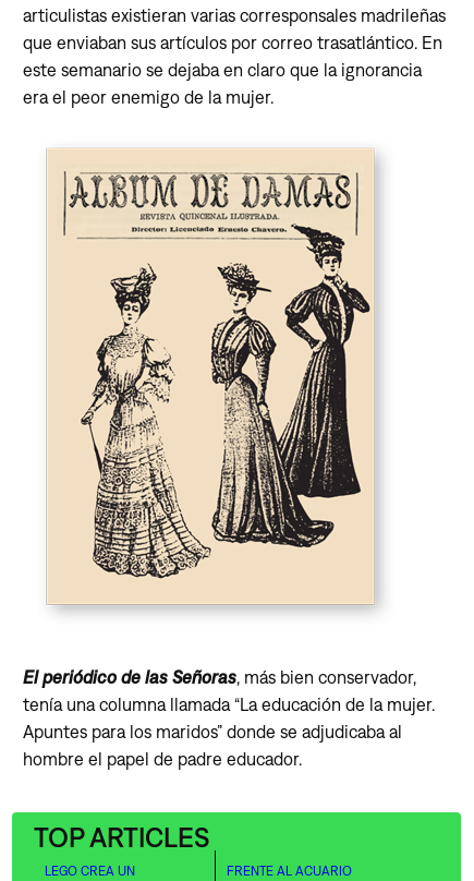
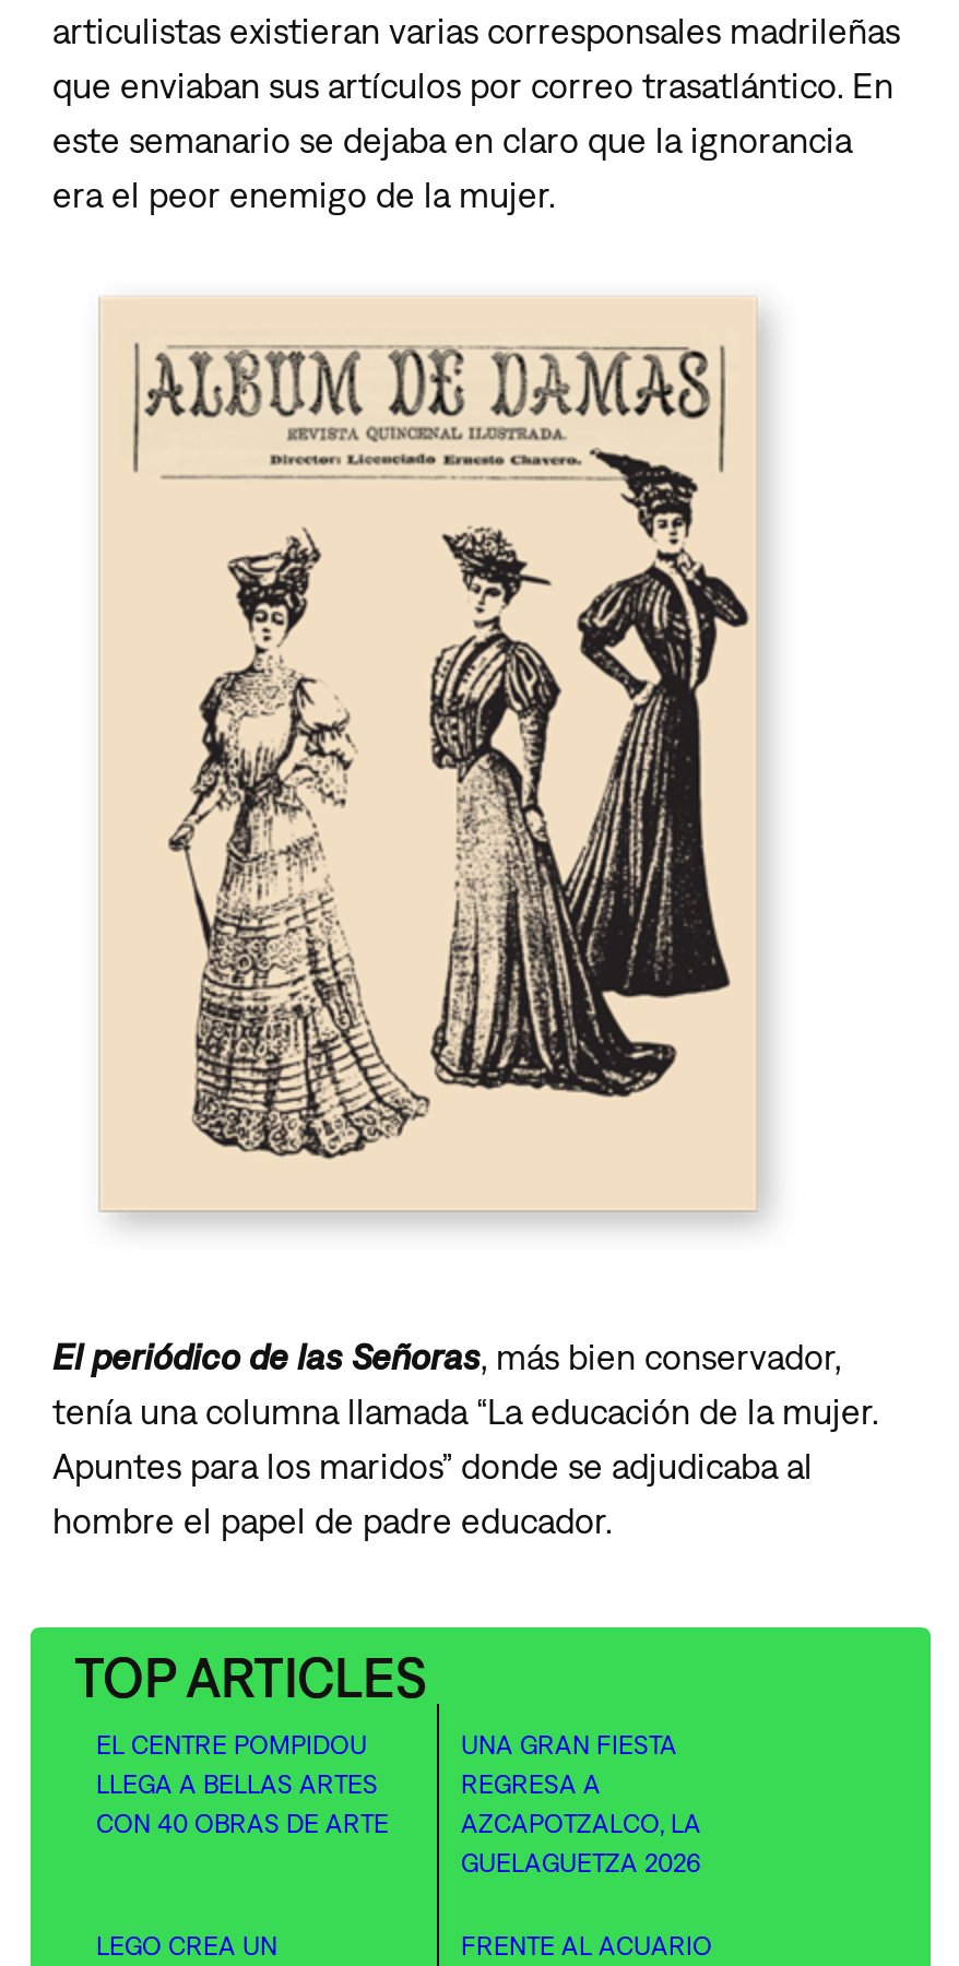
none -> [96,1730,389,1839] EL CENTRE POMPIDOU | LLEGA A BELLAS ARTES | CON 40 OBRAS DE ARTE
none -> [461,1730,701,1878] UNA GRAN FIESTA | REGRESA A | AZCAPOTZALCO, LA | GUELAGUETZA 2026

